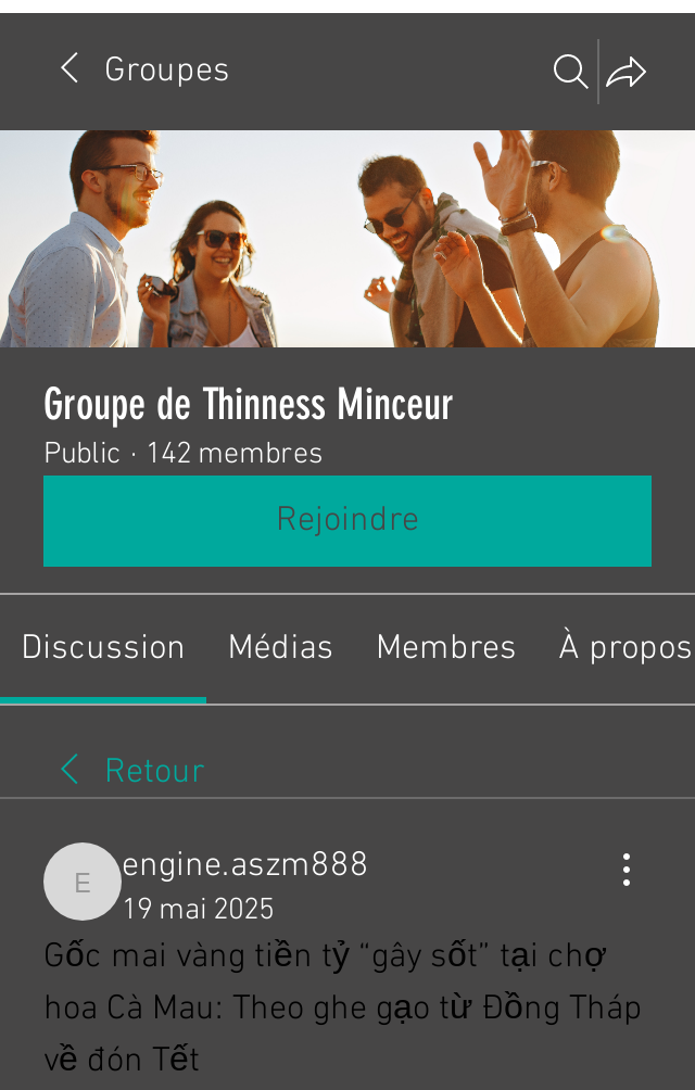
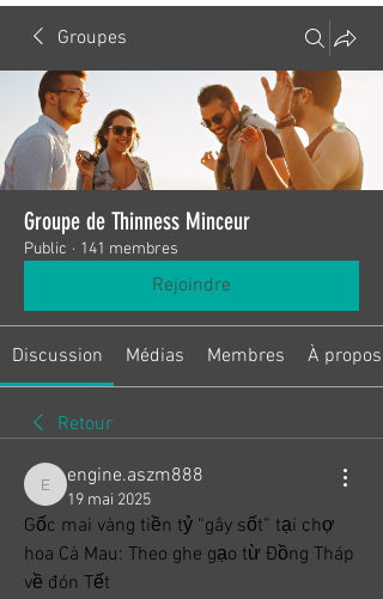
[43,436,324,473] Public · 142 membres -> [24,239,178,259] Public · 141 membres

